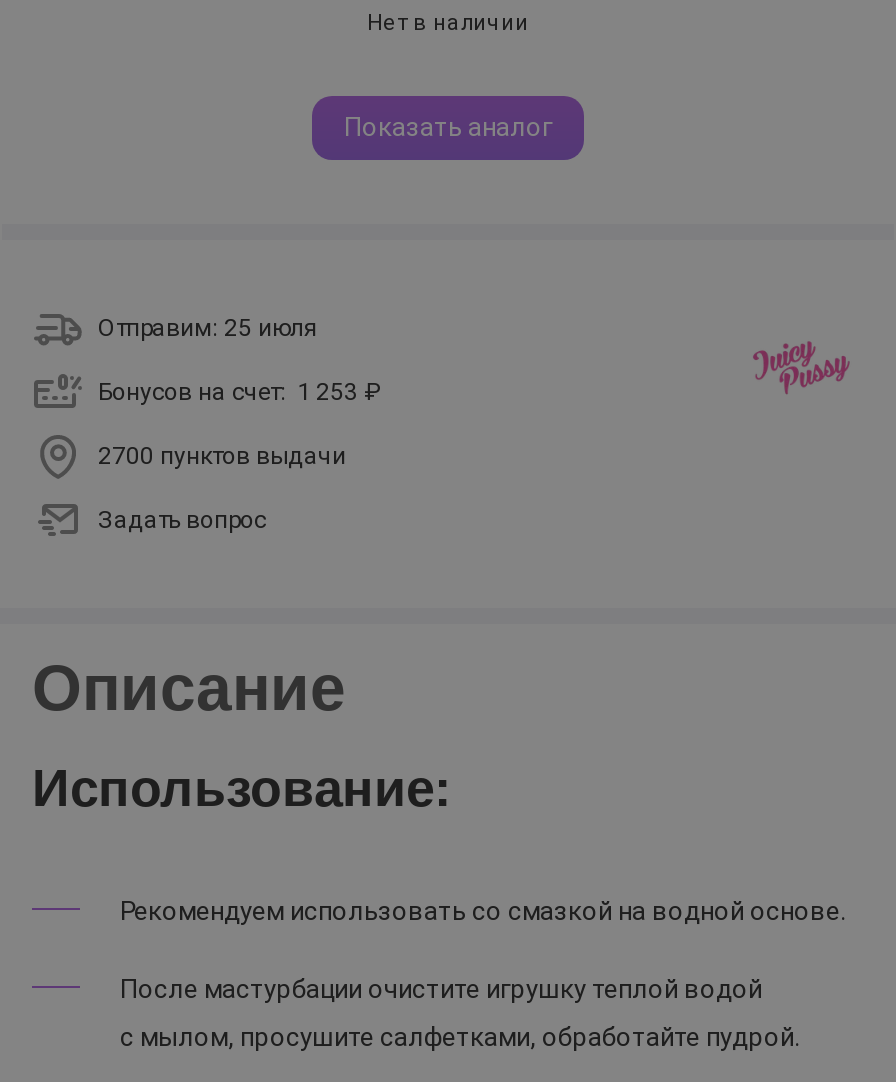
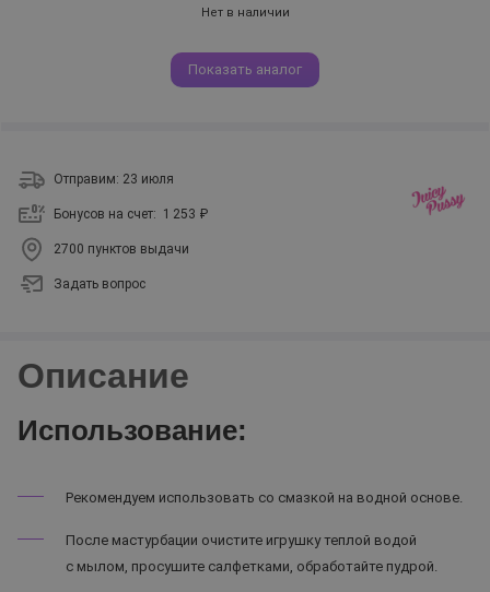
[98,314,318,342] Отправим: 25 июля -> [54,171,174,187] Отправим: 23 июля

